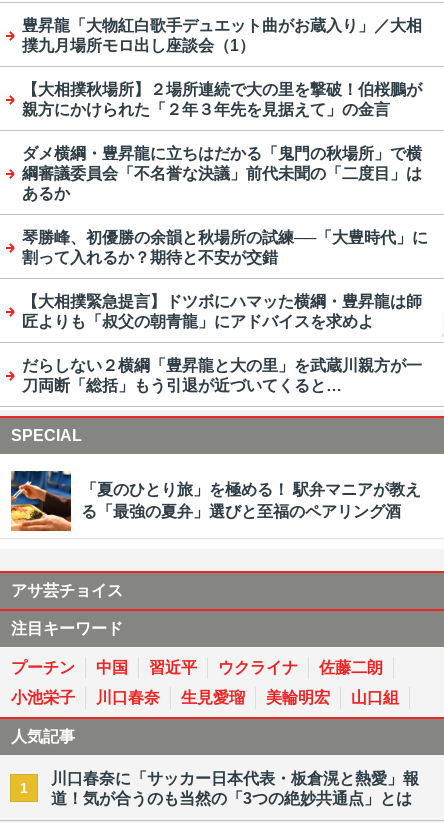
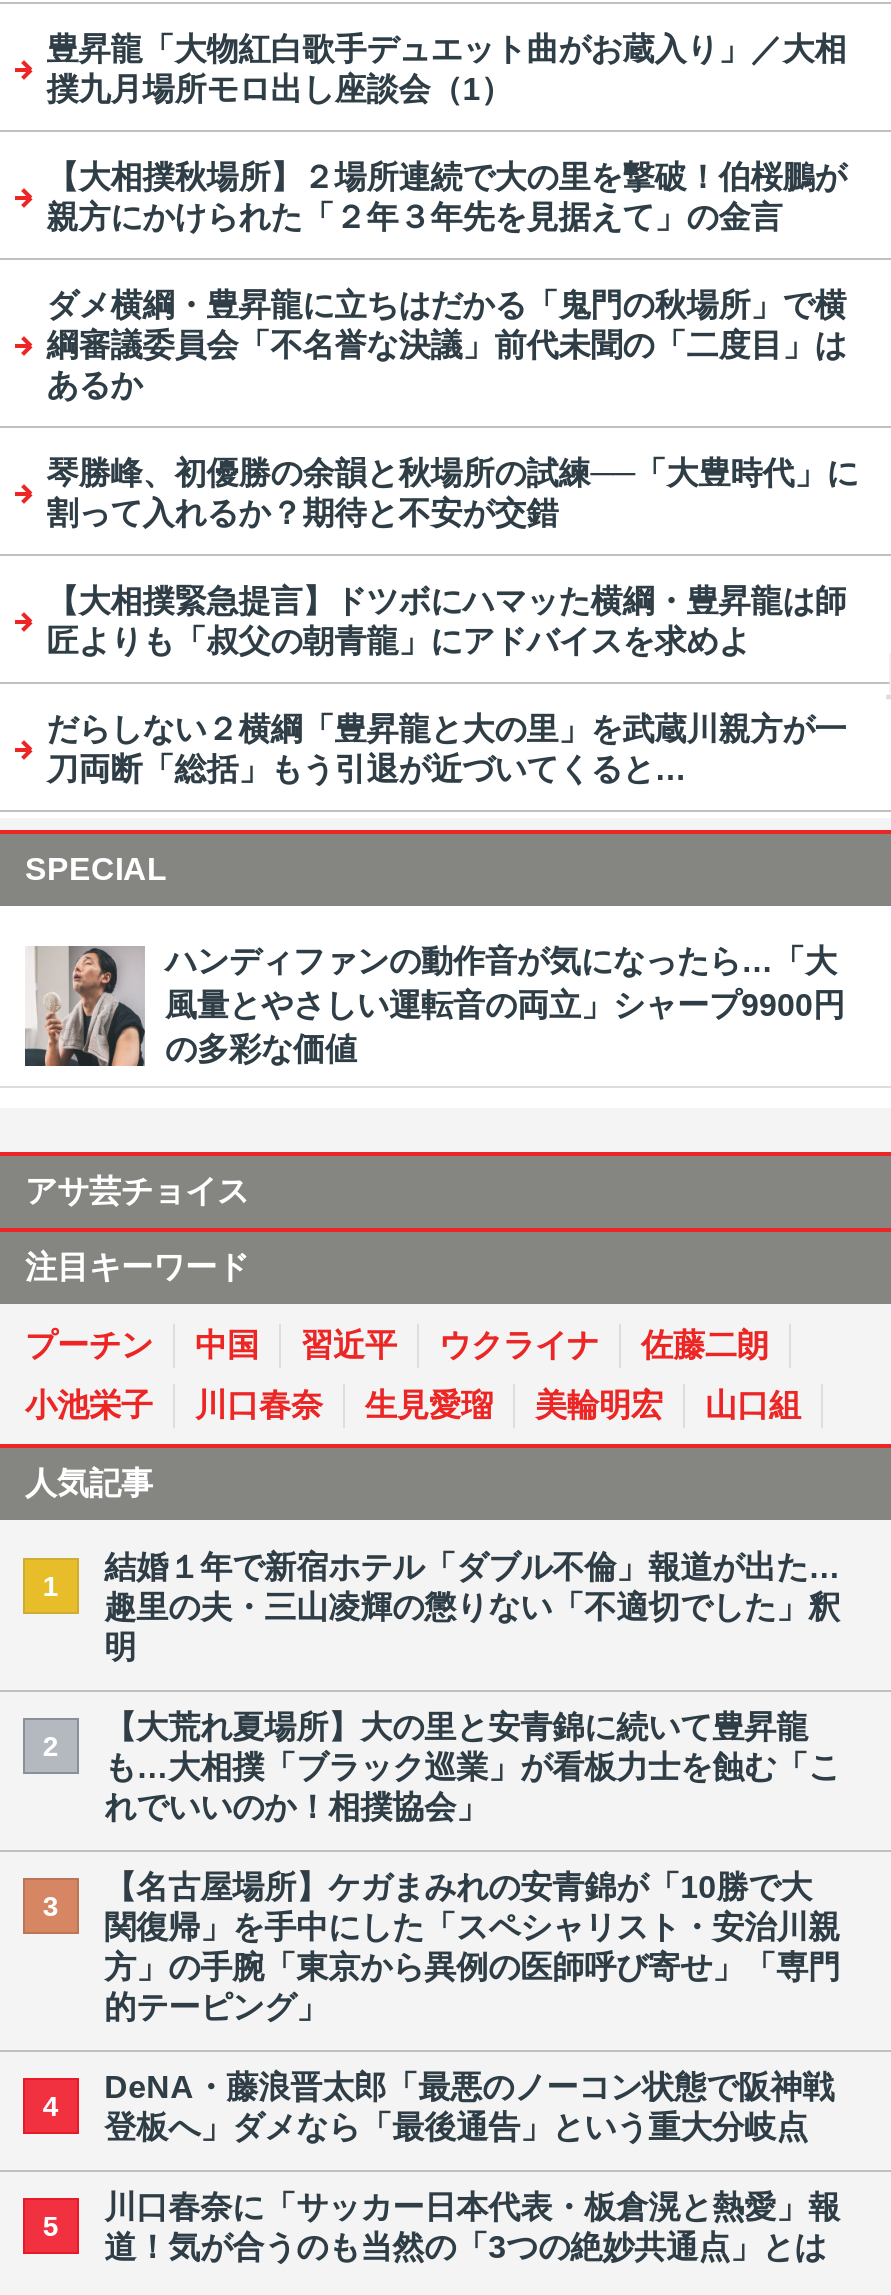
[10,470,421,532] [image] | 「夏のひとり旅」を極める！ 駅弁マニアが教え | る「最強の夏弁」選びと至福のペアリング酒 -> [23,944,845,1068] [image] | ハンディファンの動作音が気になったら…「大 | 風量とやさしい運転音の両立」シャープ9900円 | の多彩な価値
none -> [43,1550,840,1761] 結婚１年で新宿ホテル「ダブル不倫」報道が出た… | 趣里の夫・三山凌輝の懲りない「不適切でした」釈 | 明 | 2
none -> [43,1710,840,1921] 【大荒れ夏場所】大の里と安青錦に続いて豊昇龍 | も…大相撲「ブラック巡業」が看板力士を蝕む「こ | れでいいのか！相撲協会」 | 3
none -> [43,1870,840,2121] 【名古屋場所】ケガまみれの安青錦が「10勝で大 | 関復帰」を手中にした「スペシャリスト・安治川親 | 方」の手腕「東京から異例の医師呼び寄せ」「専門 | 的テーピング」 | 4
none -> [43,2070,834,2241] DeNA・藤浪晋太郎「最悪のノーコン状態で阪神戦 | 登板へ」ダメなら「最後通告」という重大分岐点 | 5

